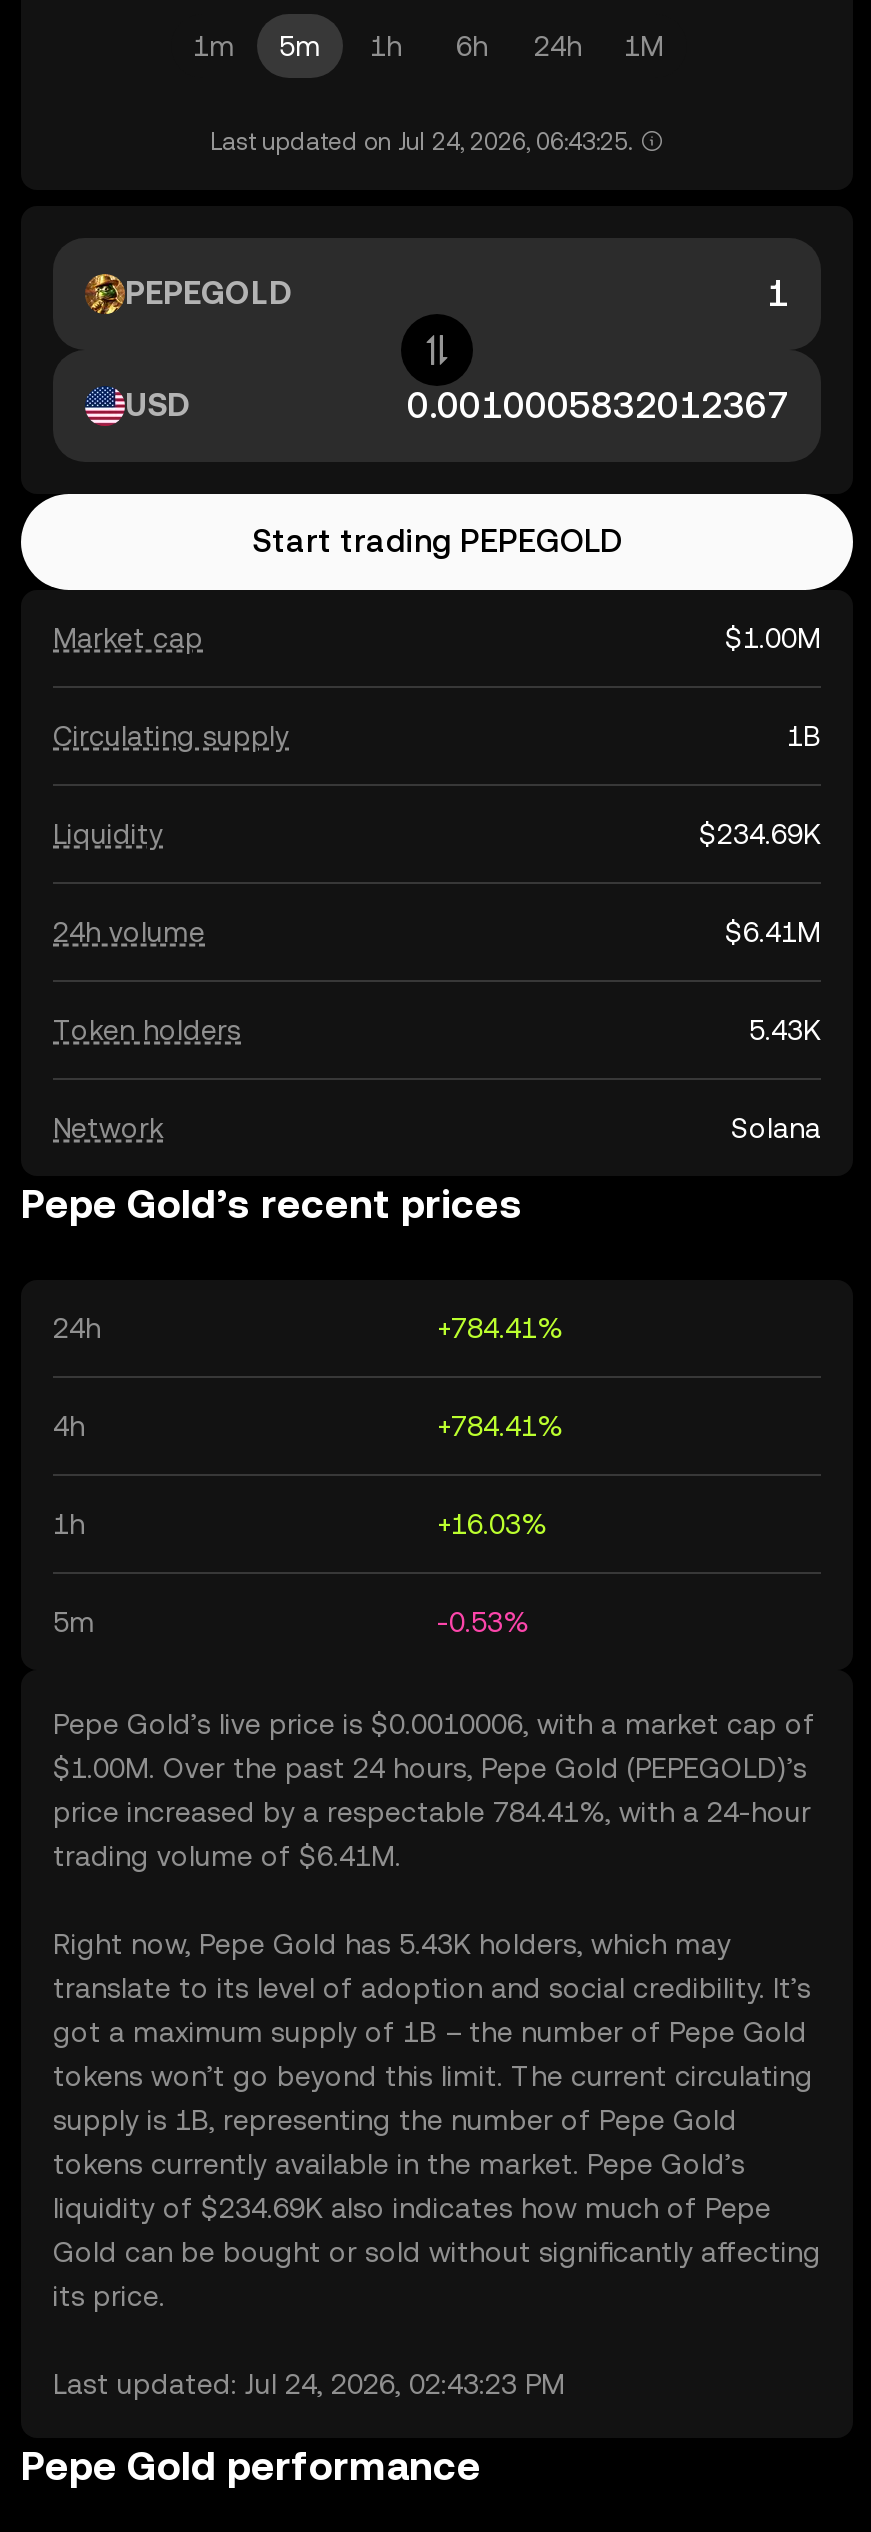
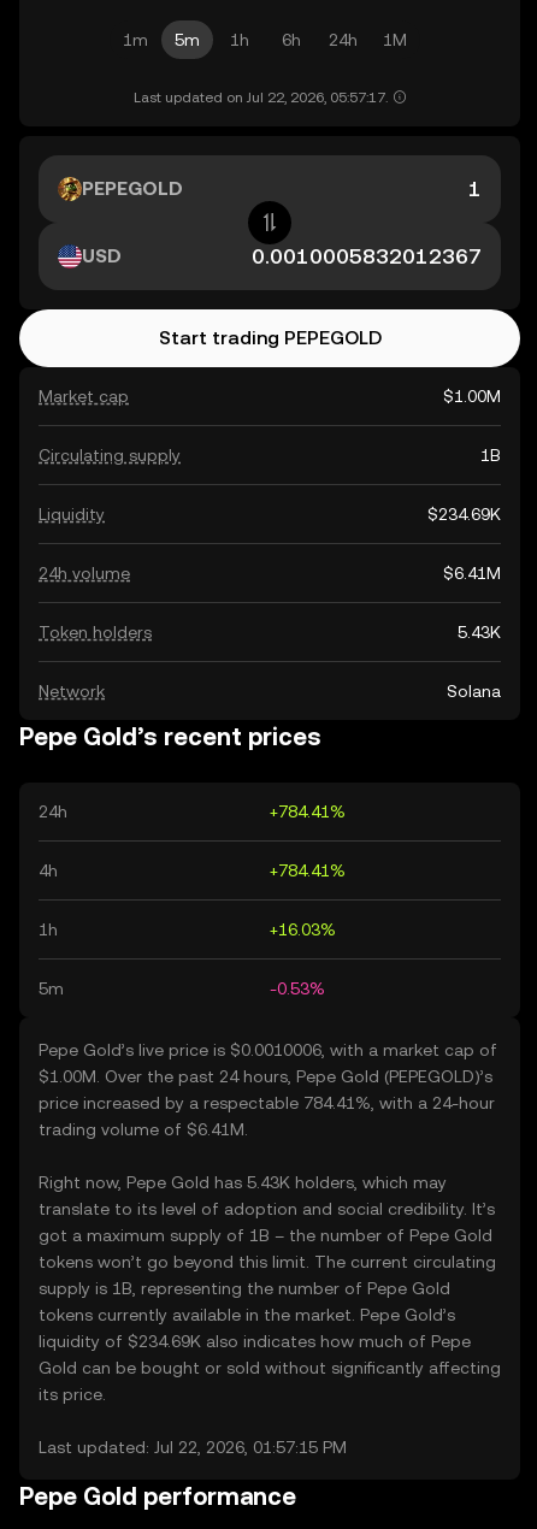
[210,128,632,156] Last updated on Jul 24, 2026, 06:43:25. -> [133,89,387,106] Last updated on Jul 22, 2026, 05:57:17.
[53,2368,565,2400] Last updated: Jul 24, 2026, 02:43:23 PM -> [39,1438,347,1457] Last updated: Jul 22, 2026, 01:57:15 PM

